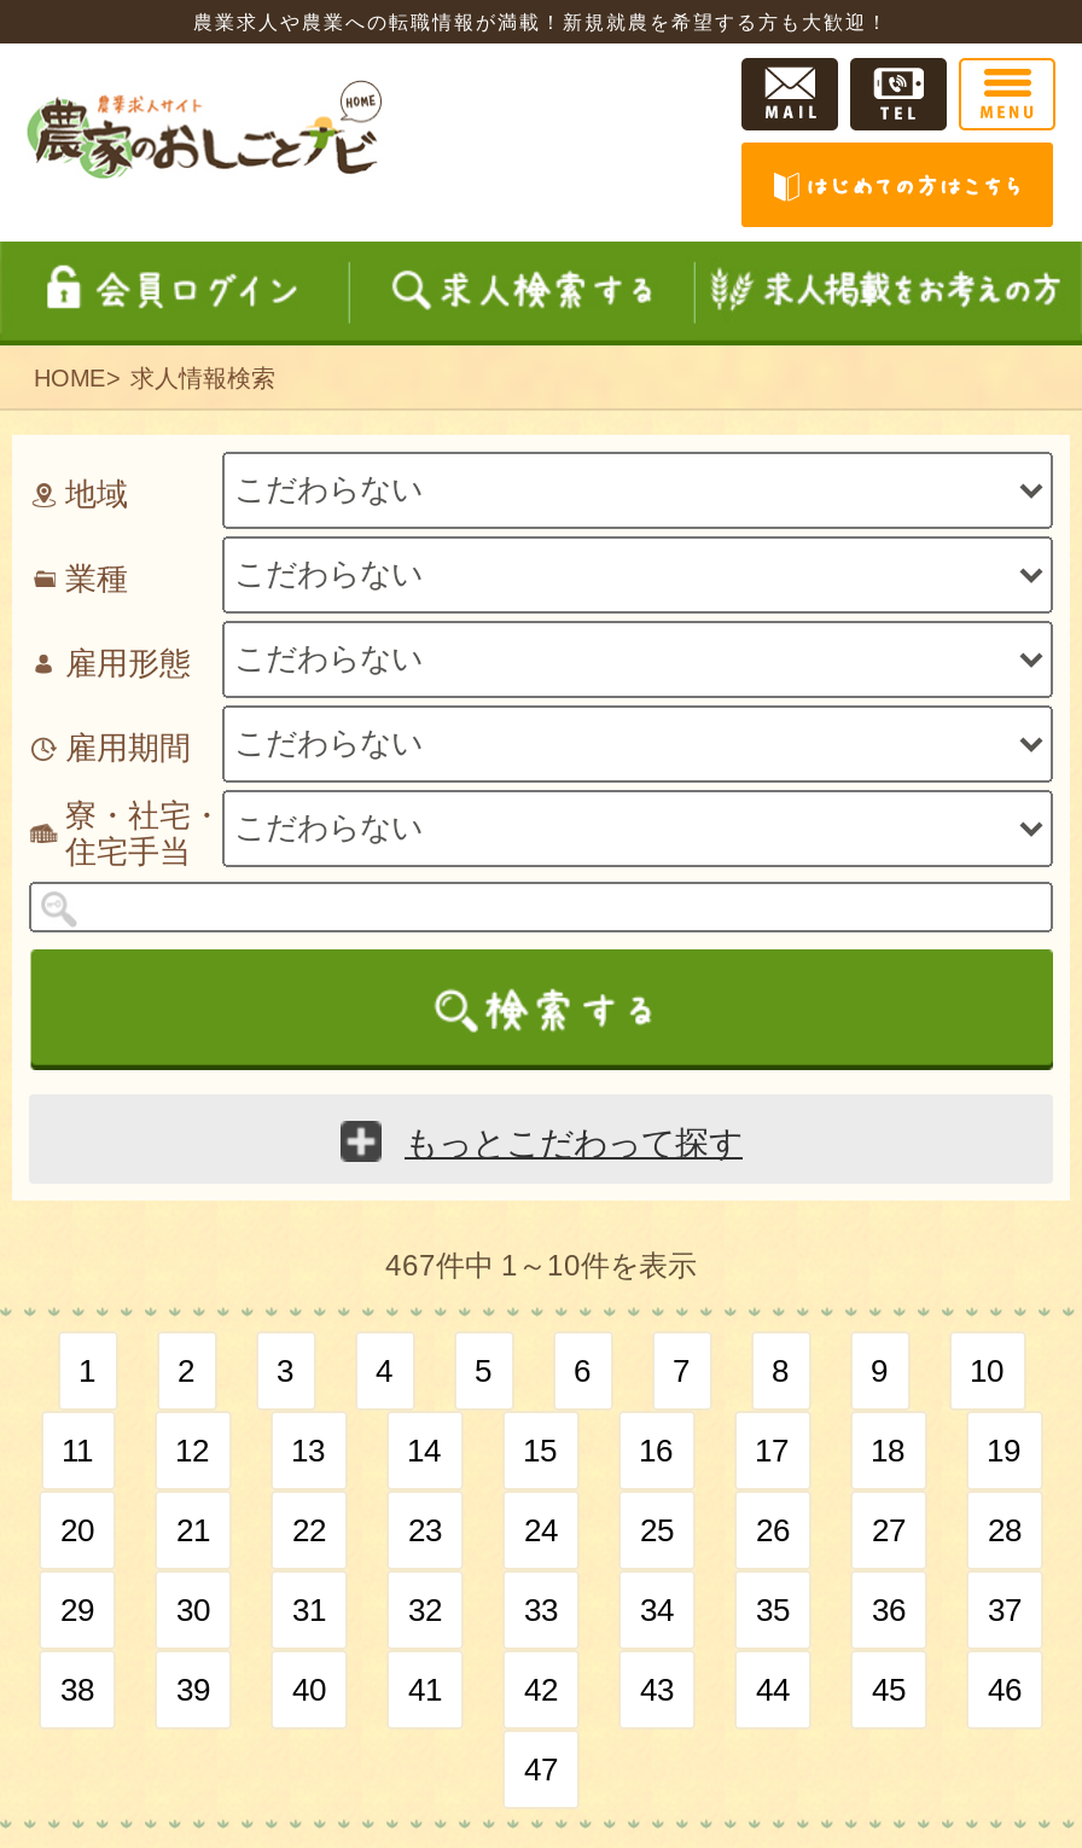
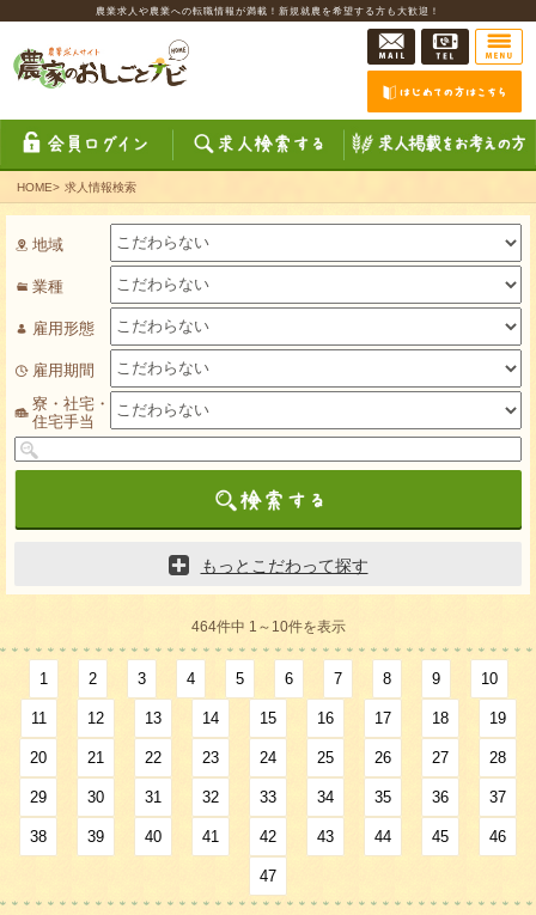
[385,1250,697,1283] 467件中 1～10件を表示 -> [191,619,345,635] 464件中 1～10件を表示

